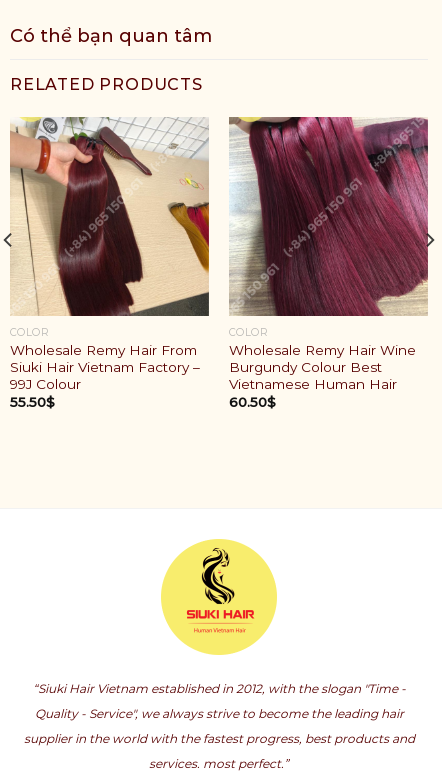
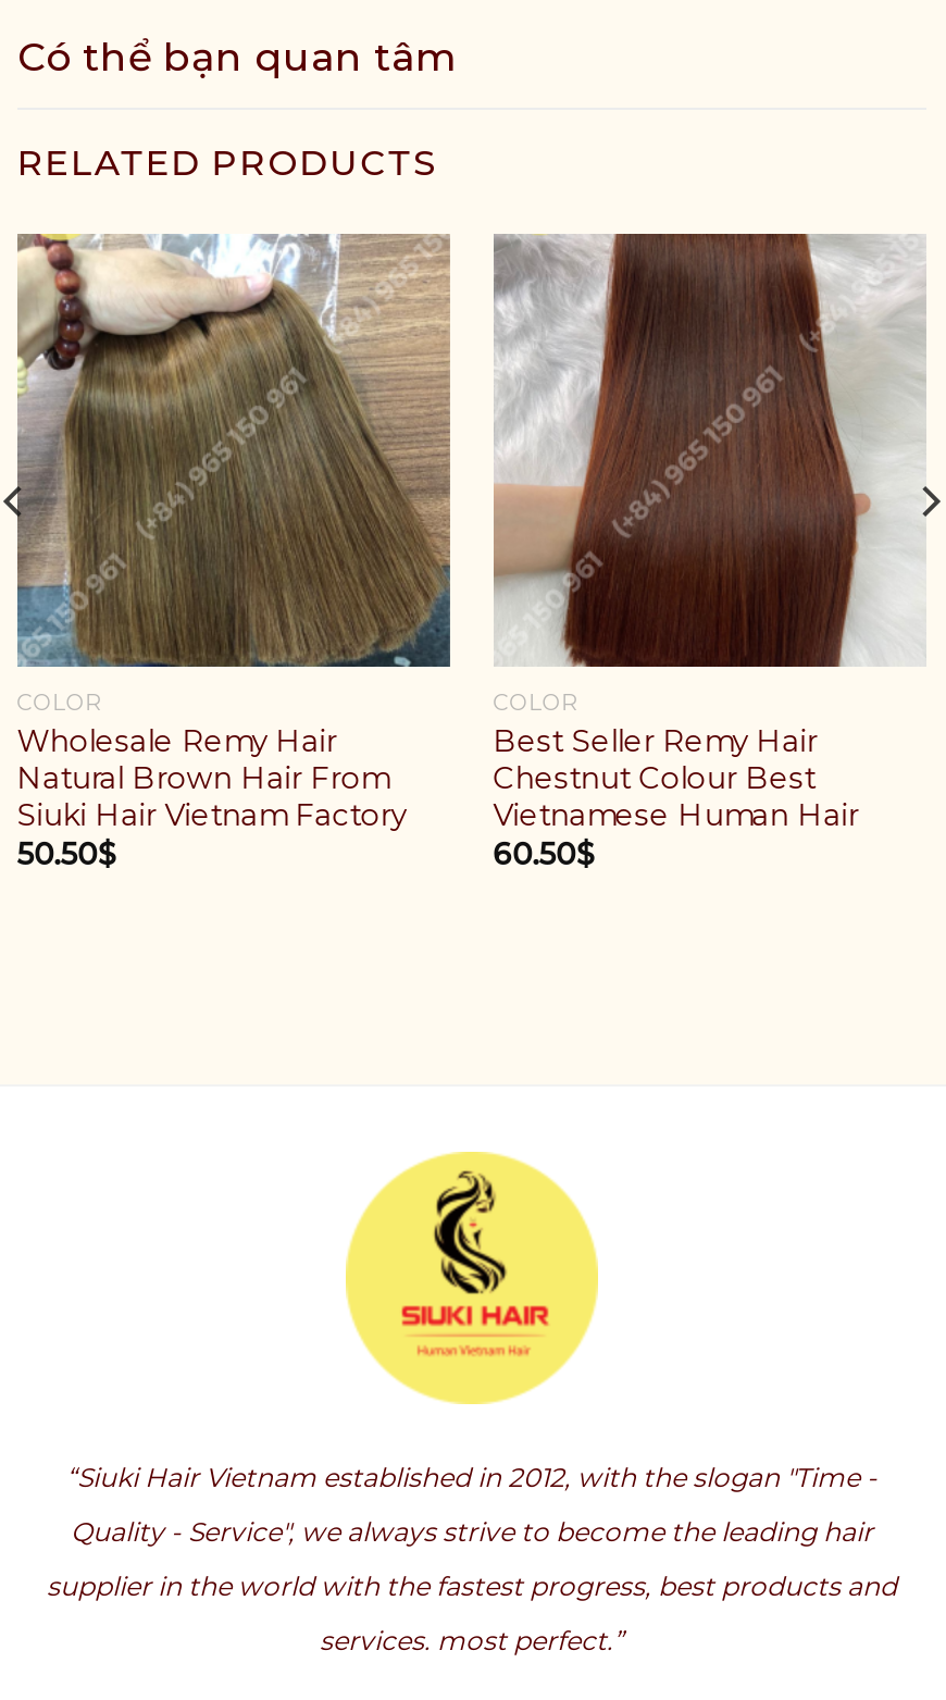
[10,116,210,410] [image] | Wholesale Remy Hair From | Siuki Hair Vietnam Factory – | 99J Colour | 55.50$ -> [15,232,452,871] [image] | Wholesale Remy Hair | Natural Brown Hair From | Siuki Hair Vietnam Factory | 50.50$
[229,116,429,374] [image] | Wholesale Remy Hair Wine | Burgundy Colour Best -> [493,232,926,794] [image] | Best Seller Remy Hair | Chestnut Colour Best

